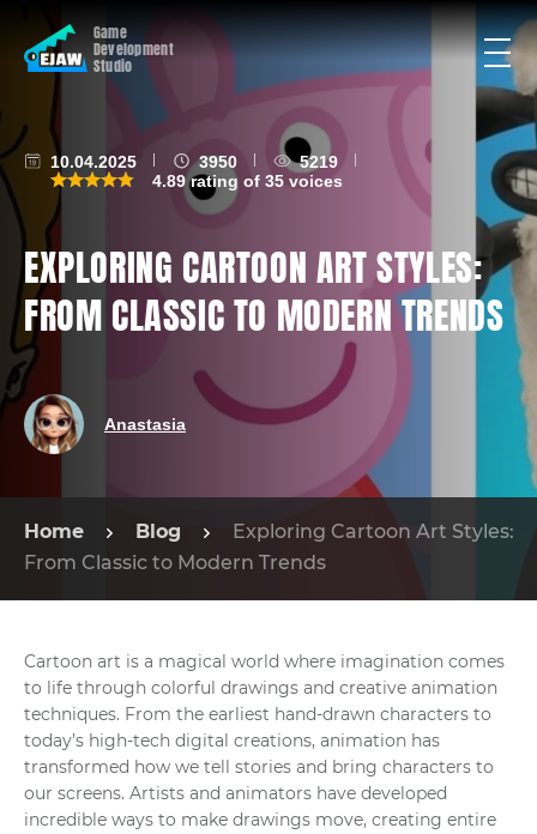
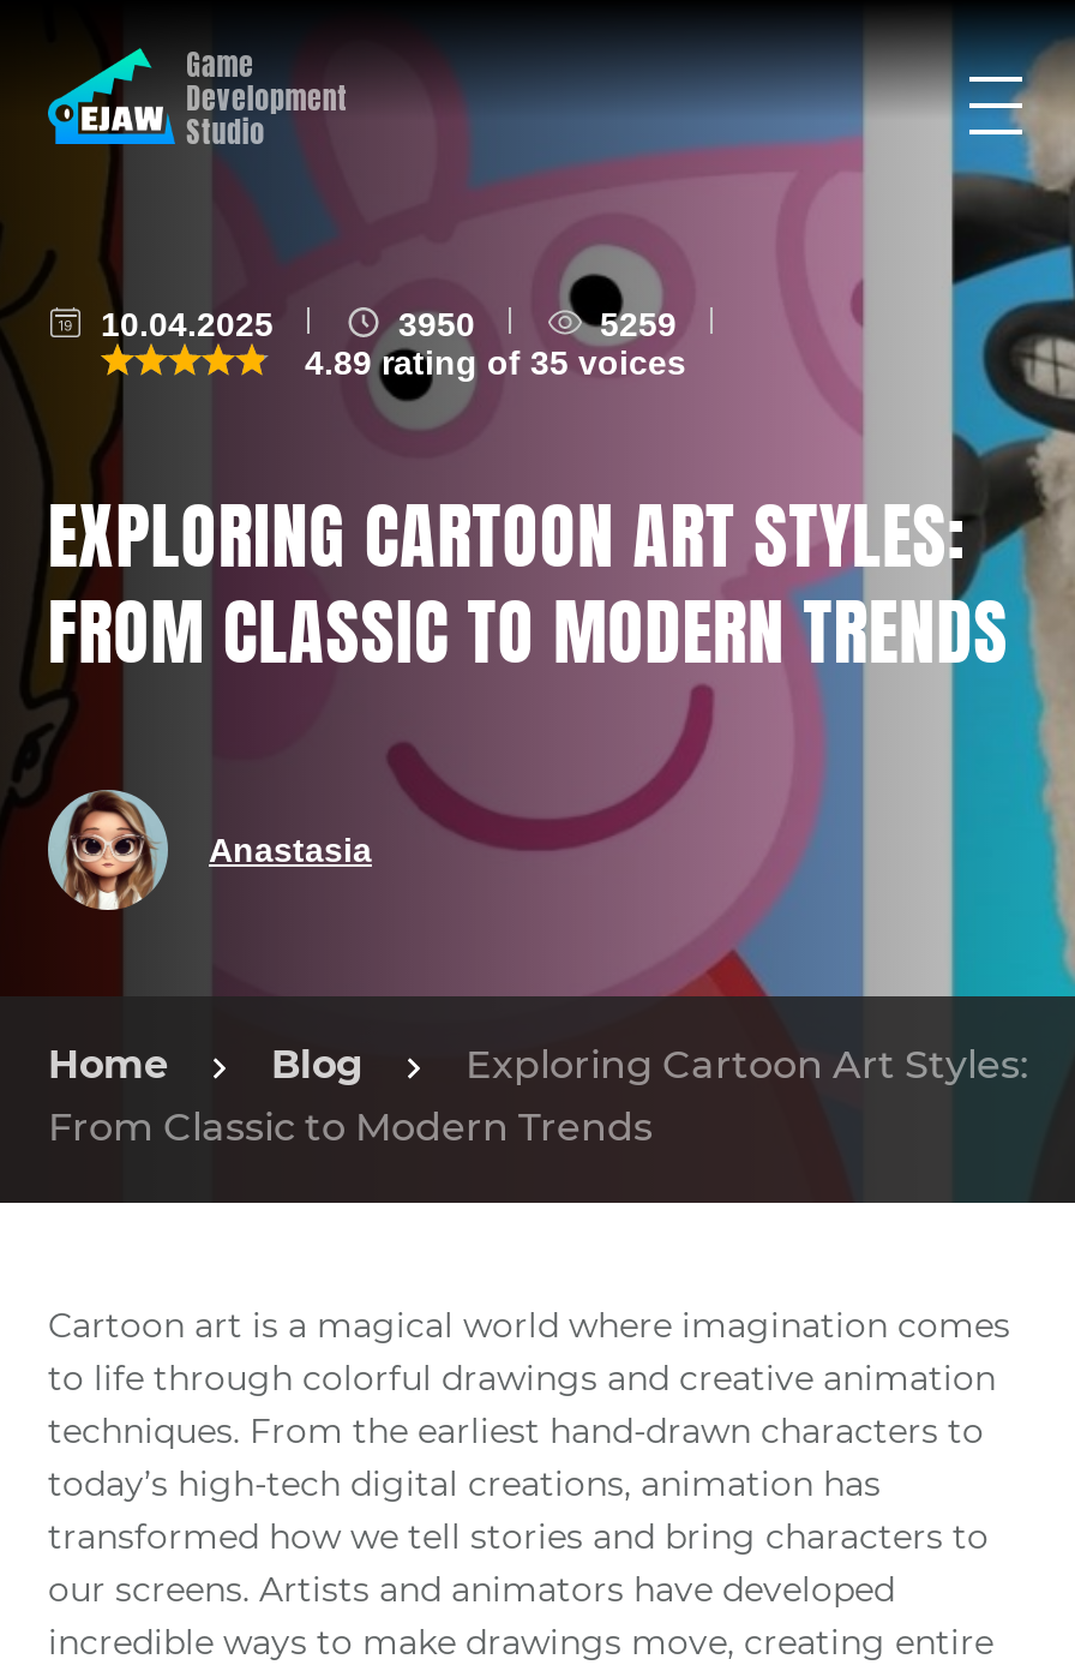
[300,152,338,171] 5219 -> [600,305,677,343] 5259

